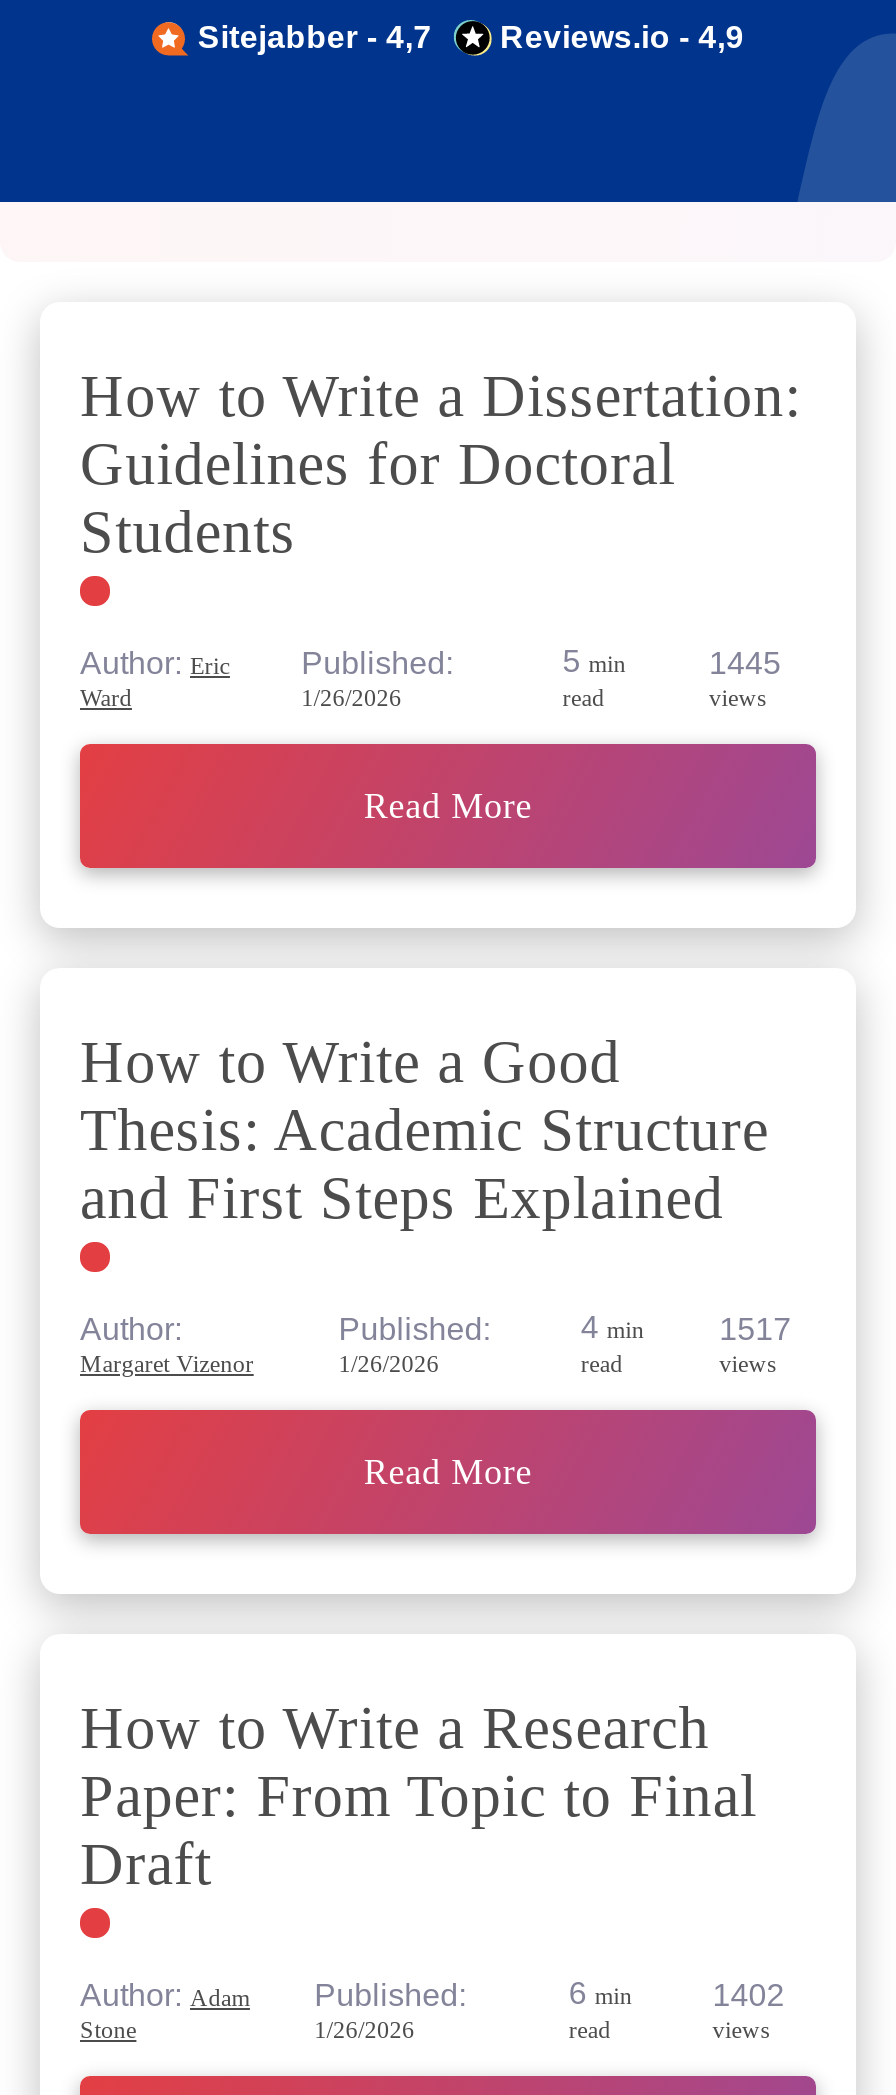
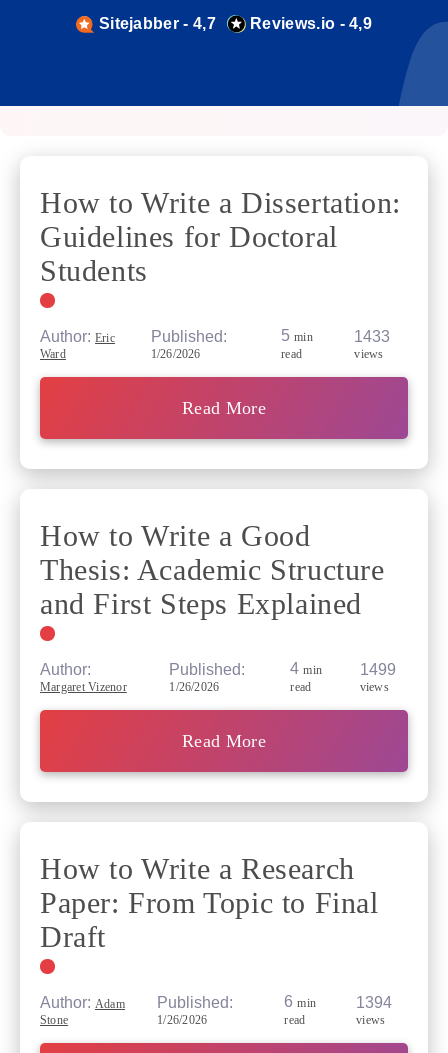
[709,645,781,679] 1445 -> [354,327,390,344] 1433
[719,1311,791,1345] 1517 -> [360,660,396,677] 1499
[712,1977,784,2011] 1402 -> [356,993,392,1010] 1394

